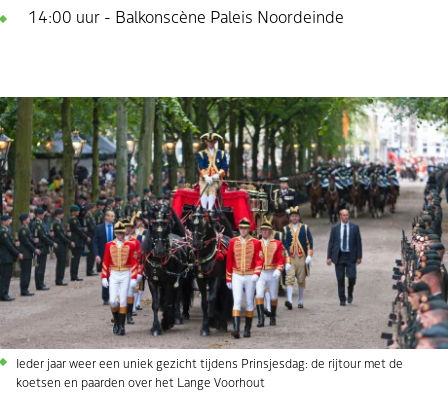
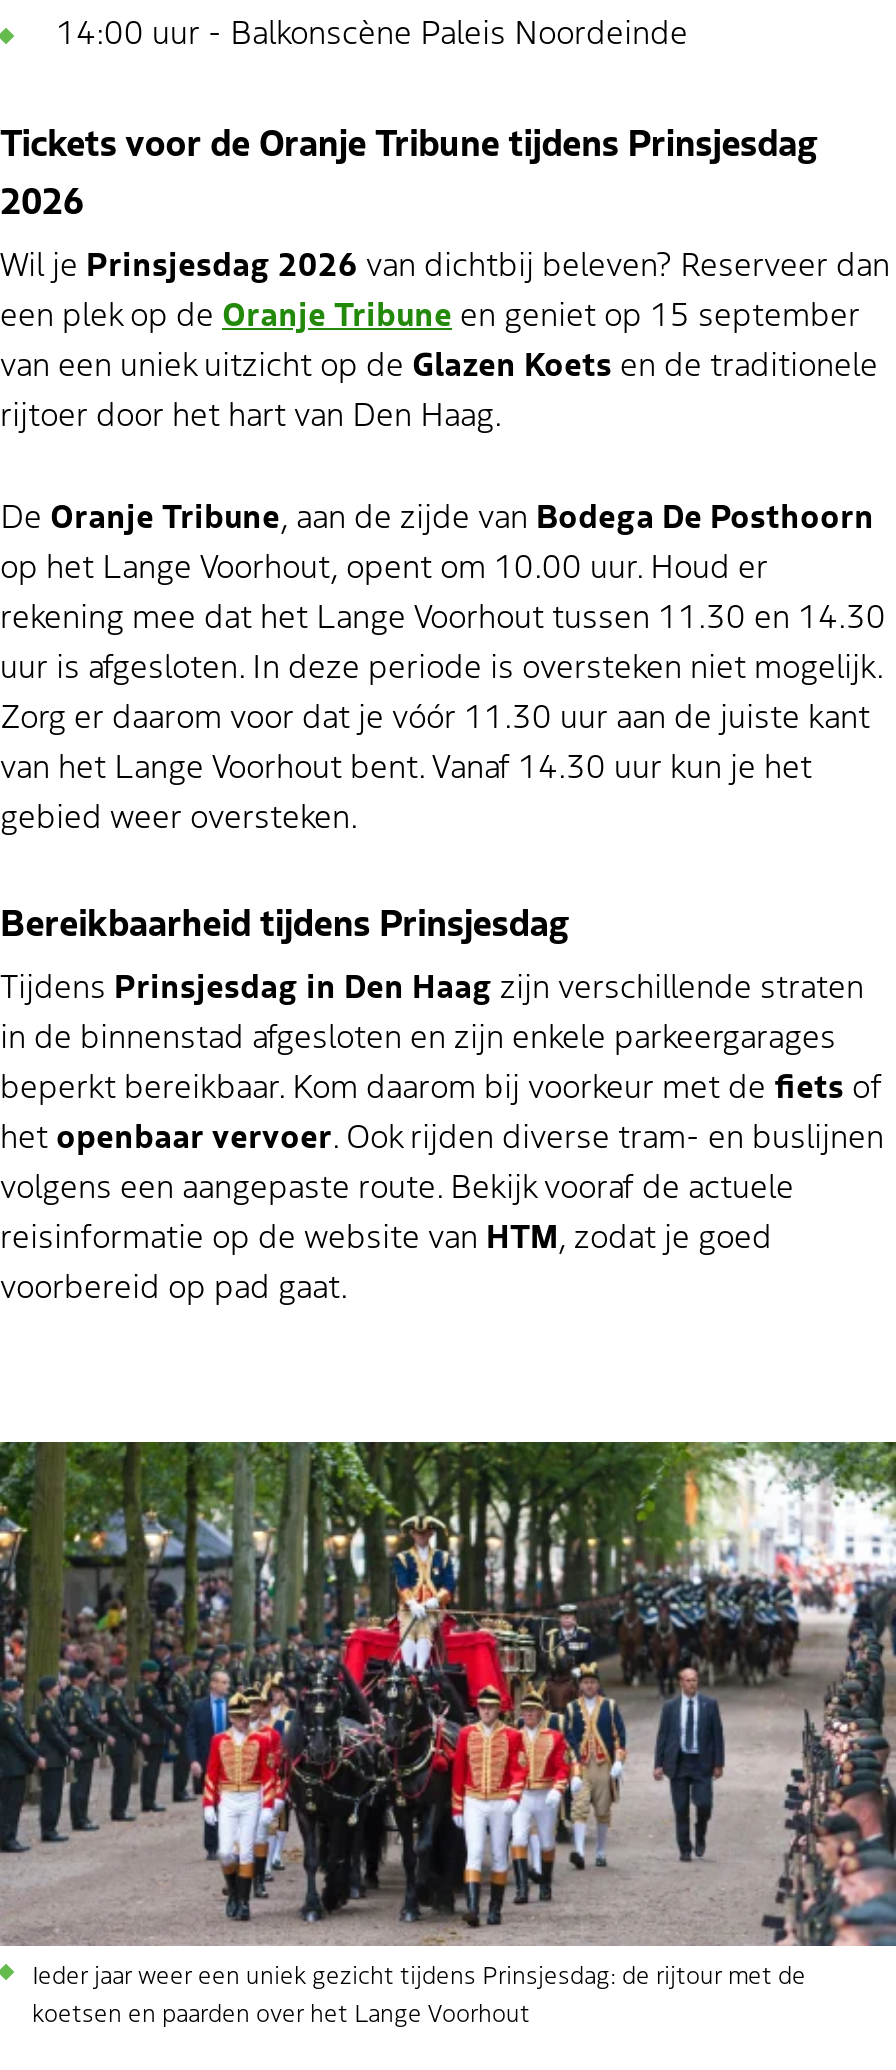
none -> [0,114,890,1309] Tickets voor de Oranje Tribune tijdens Prinsjesdag | 2026 | Wil je Prinsjesdag 2026 van dichtbij beleven? Reserveer dan | een plek op de Oranje Tribune en geniet op 15 september | van een uniek uitzicht op de Glazen Koets en de traditionele | rijtoer door het hart van Den Haag. | De Oranje Tribune, aan de zijde van Bodega De Posthoorn | op het Lange Voorhout, opent om 10.00 uur. Houd er | rekening mee dat het Lange Voorhout tussen 11.30 en 14.30 | uur is afgesloten. In deze periode is oversteken niet mogelijk. | Zorg er daarom voor dat je vóór 11.30 uur aan de juiste kant | van het Lange Voorhout bent. Vanaf 14.30 uur kun je het | gebied weer oversteken. | Bereikbaarheid tijdens Prinsjesdag | Tijdens Prinsjesdag in Den Haag zijn verschillende straten | in de binnenstad afgesloten en zijn enkele parkeergarages | beperkt bereikbaar. Kom daarom bij voorkeur met de fiets of | het openbaar vervoer. Ook rijden diverse tram- en buslijnen | volgens een aangepaste route. Bekijk vooraf de actuele | reisinformatie op de website van HTM, zodat je goed | voorbereid op pad gaat.

